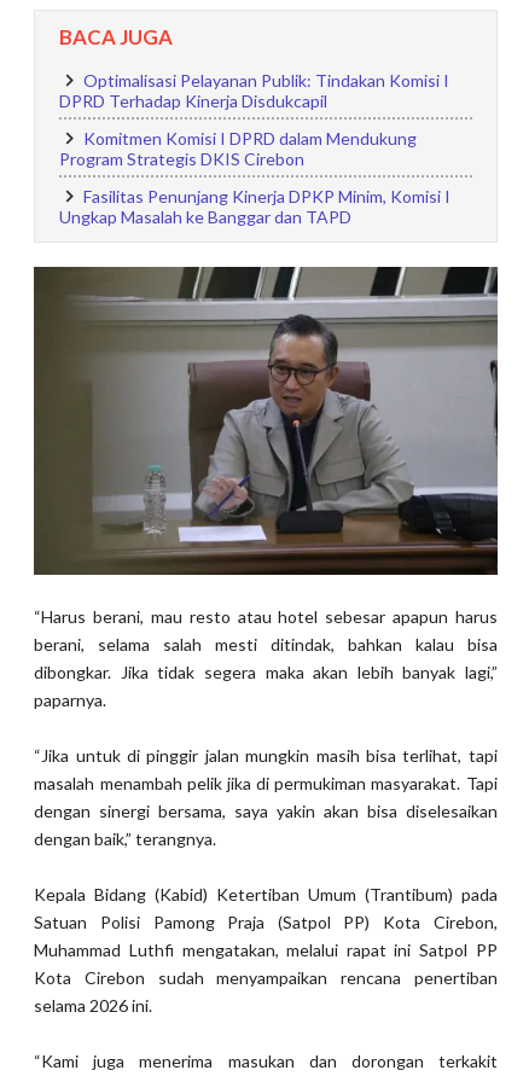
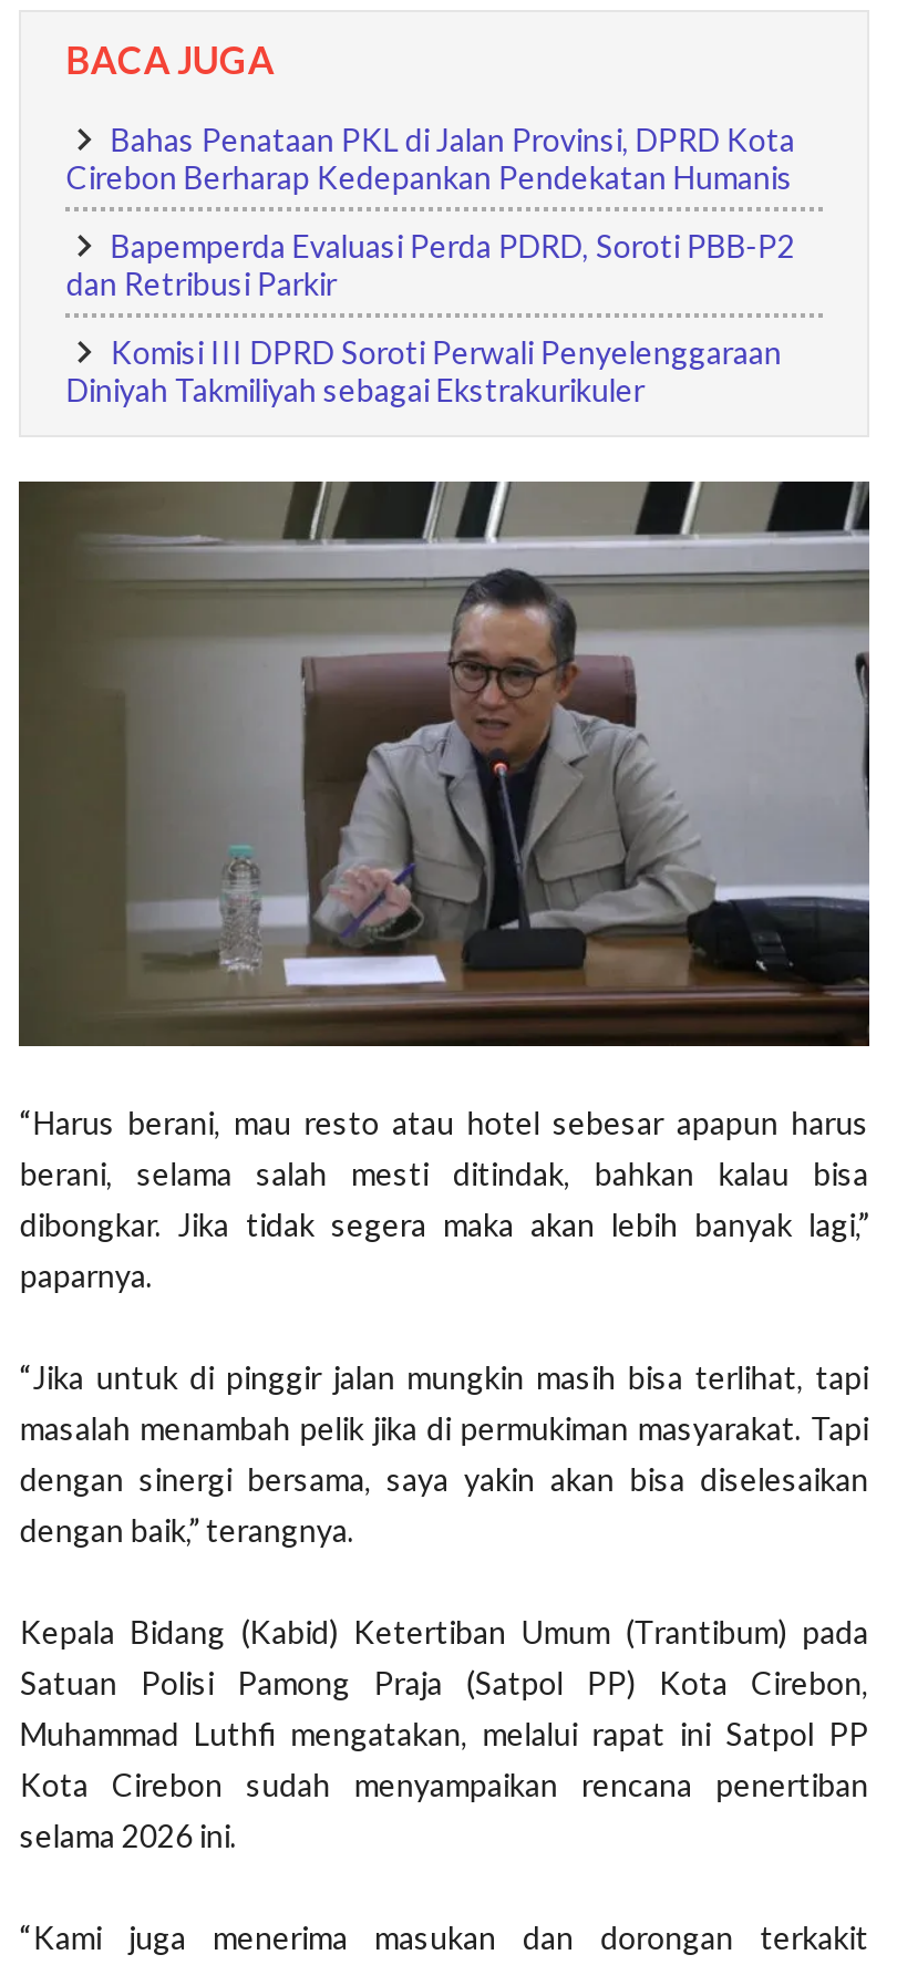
[60,70,450,111] Optimalisasi Pelayanan Publik: Tindakan Komisi I | DPRD Terhadap Kinerja Disdukcapil -> [66,120,795,195] Bahas Penataan PKL di Jalan Provinsi, DPRD Kota | Cirebon Berharap Kedepankan Pendekatan Humanis
[60,128,417,169] Komitmen Komisi I DPRD dalam Mendukung | Program Strategis DKIS Cirebon -> [66,226,795,302] Bapemperda Evaluasi Perda PDRD, Soroti PBB-P2 | dan Retribusi Parkir
[60,186,451,227] Fasilitas Penunjang Kinerja DPKP Minim, Komisi I | Ungkap Masalah ke Banggar dan TAPD -> [66,333,782,408] Komisi III DPRD Soroti Perwali Penyelenggaraan | Diniyah Takmiliyah sebagai Ekstrakurikuler

